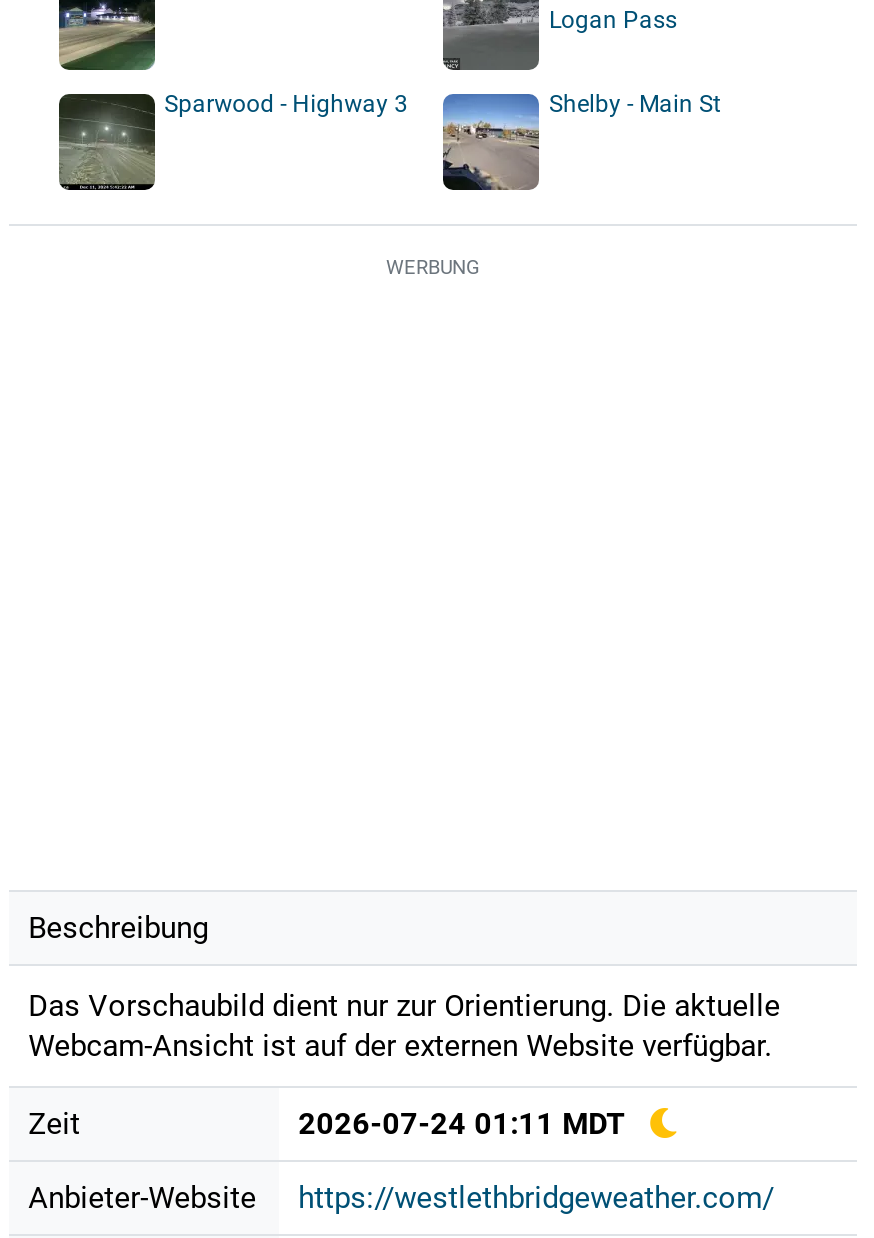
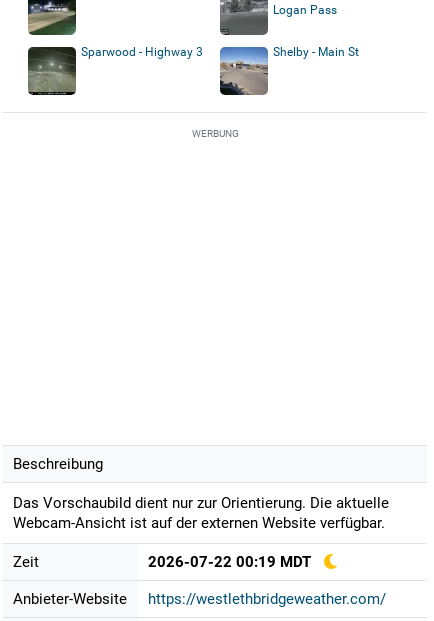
[298,1106,624,1142] 2026-07-24 01:11 MDT -> [148,553,311,571] 2026-07-22 00:19 MDT

